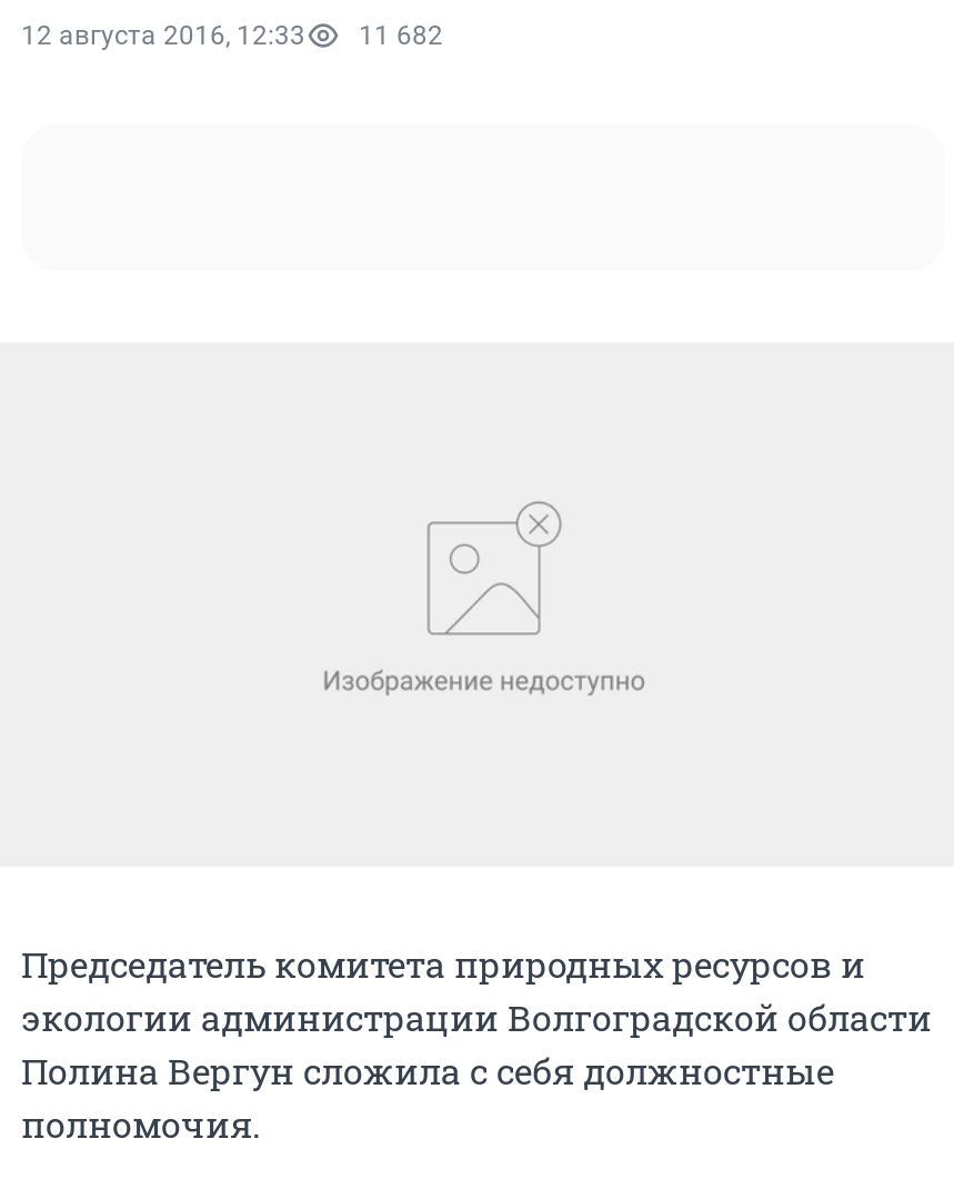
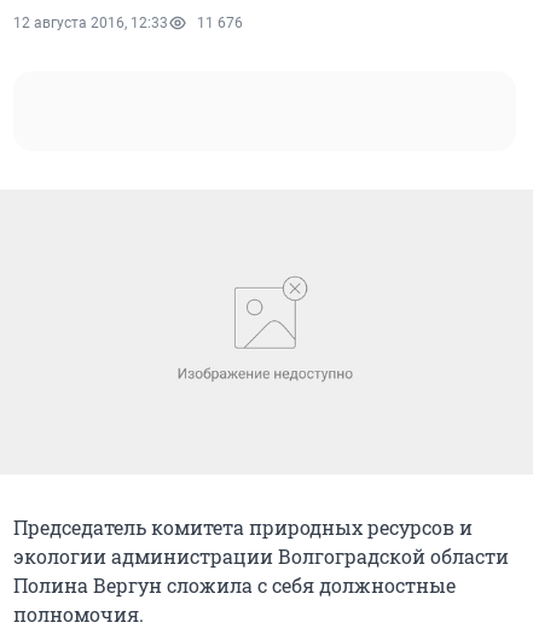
[21,20,443,51] 12 августа 2016, 12:33 11 682 -> [13,15,243,32] 12 августа 2016, 12:33 11 676

